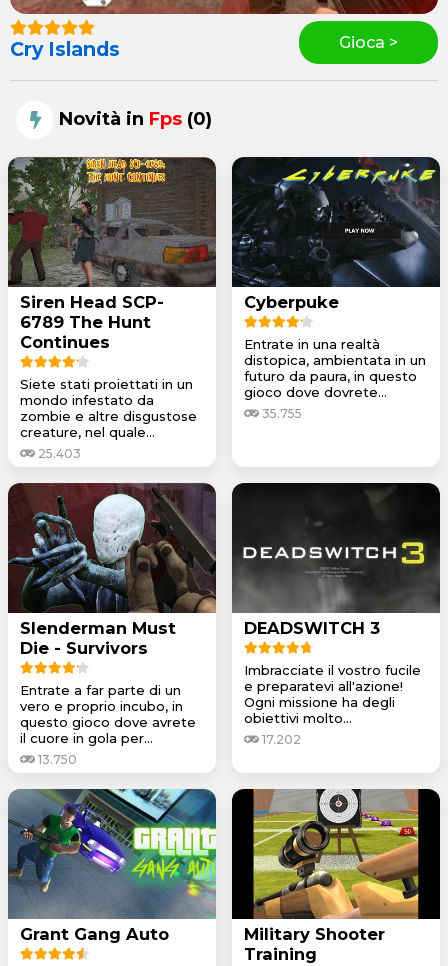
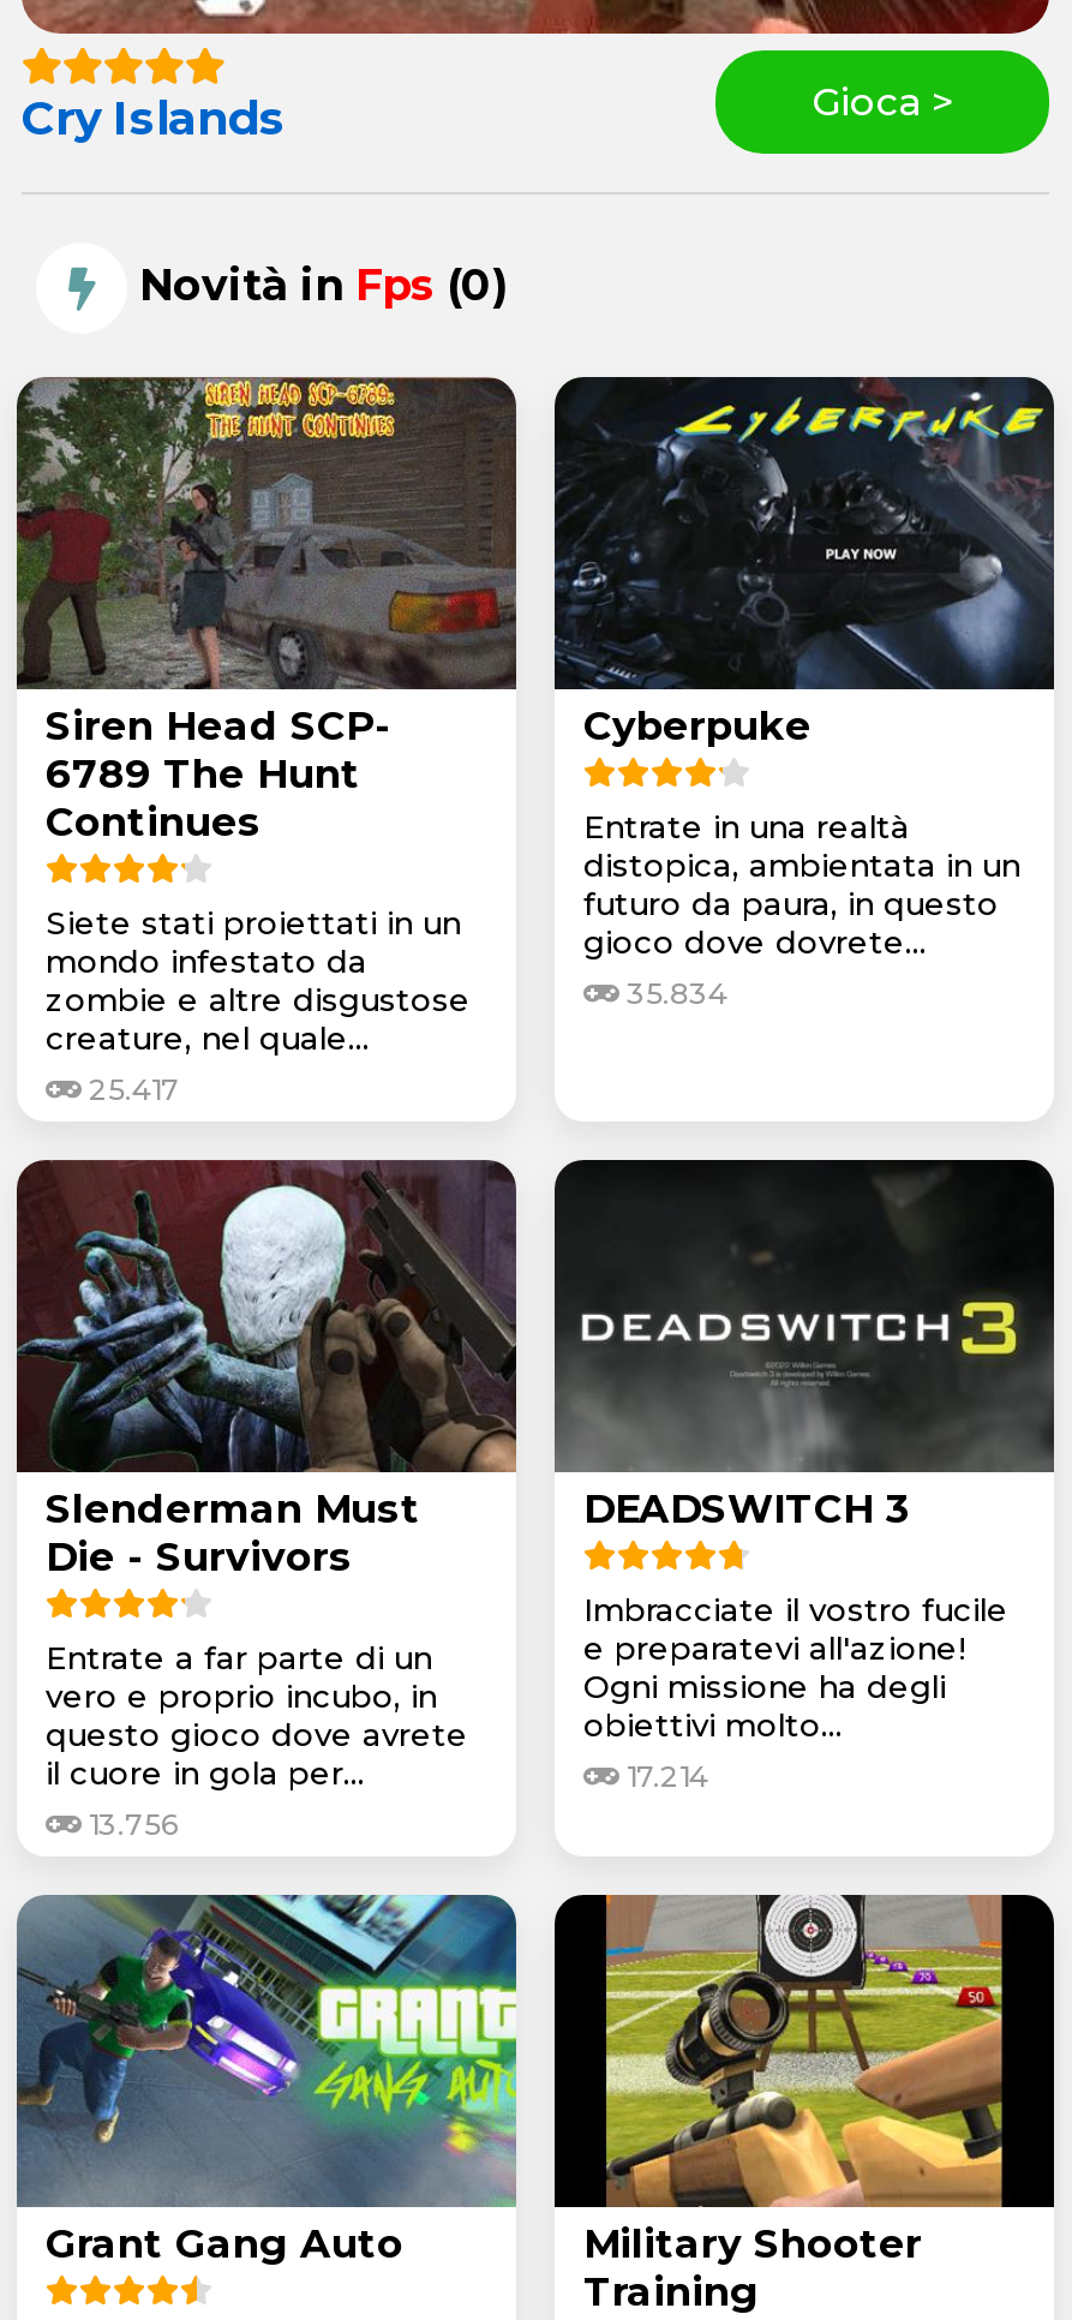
[259,405,302,420] 35.755 -> [619,974,727,1010] 35.834
[35,445,81,460] 25.403 -> [82,1070,180,1106] 25.417
[259,731,301,746] 17.202 -> [619,1757,708,1793] 17.214
[35,751,77,766] 13.750 -> [82,1805,178,1841] 13.756

